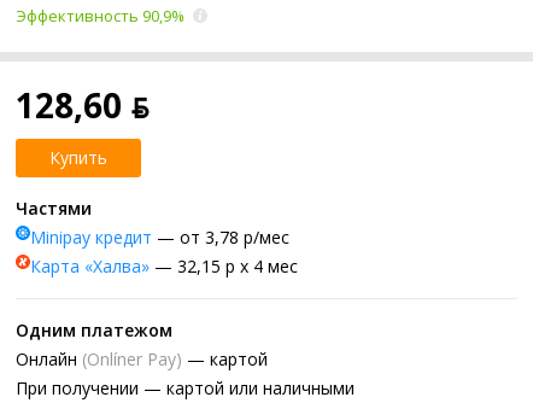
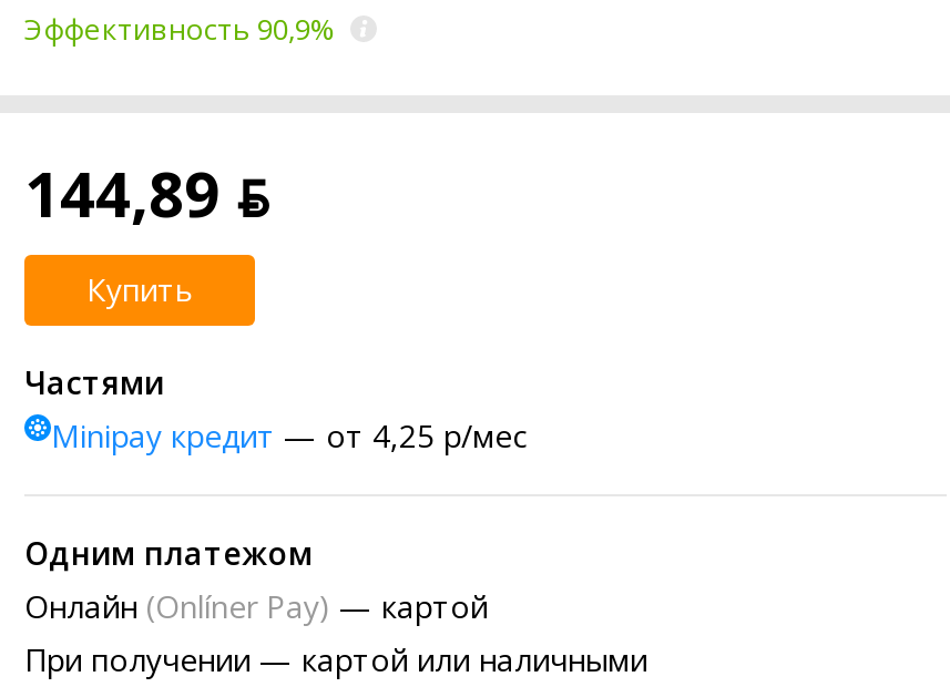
[16,82,150,128] 128,60 ƃ -> [24,151,270,235] 144,89 ƃ
[30,226,298,278] Minipay кредит — от 3,78 р/мес | Карта «Халва» — 32,15 р х 4 мес -> [51,415,528,457] Minipay кредит — от 4,25 р/мес

